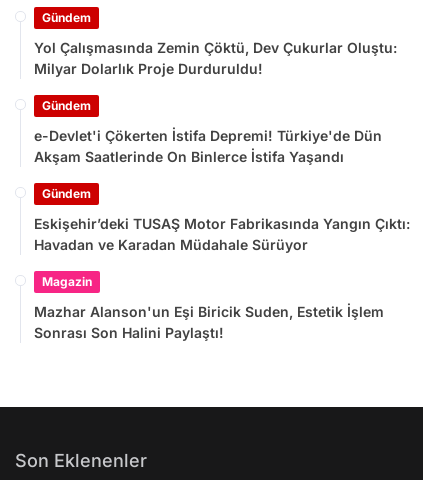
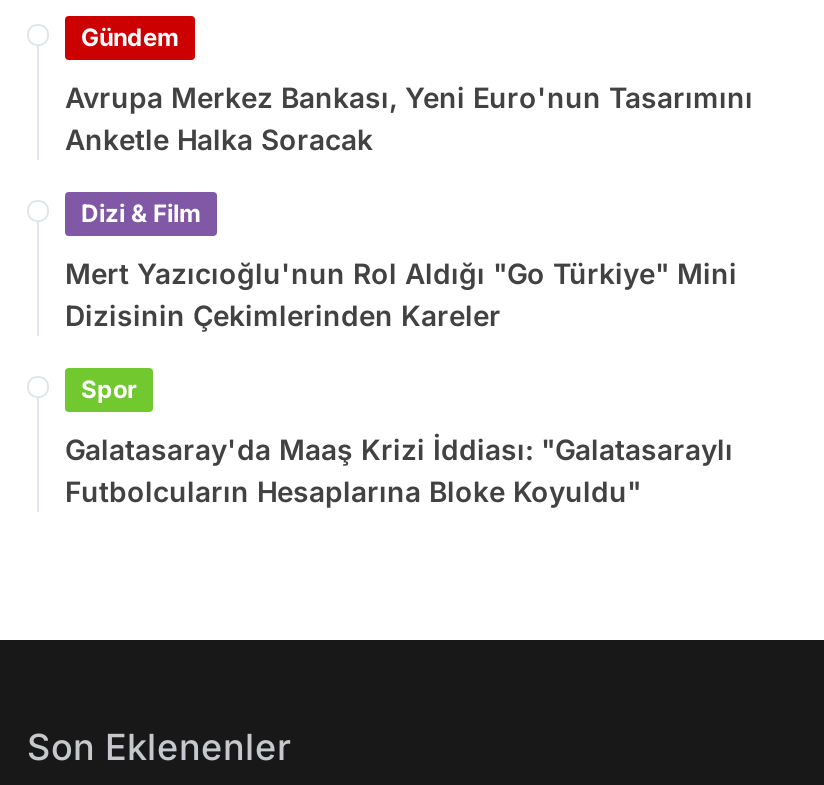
[34,39,410,341] Yol Çalışmasında Zemin Çöktü, Dev Çukurlar Oluştu: | Milyar Dolarlık Proje Durduruldu! | Gündem | e-Devlet'i Çökerten İstifa Depremi! Türkiye'de Dün | Akşam Saatlerinde On Binlerce İstifa Yaşandı | Gündem | Eskişehir’deki TUSAŞ Motor Fabrikasında Yangın Çıktı: | Havadan ve Karadan Müdahale Sürüyor | Magazin | Mazhar Alanson'un Eşi Biricik Suden, Estetik İşlem | Sonrası Son Halini Paylaştı! -> [65,80,753,508] Avrupa Merkez Bankası, Yeni Euro'nun Tasarımını | Anketle Halka Soracak | Dizi & Film | Mert Yazıcıoğlu'nun Rol Aldığı "Go Türkiye" Mini | Dizisinin Çekimlerinden Kareler | Spor | Galatasaray'da Maaş Krizi İddiası: "Galatasaraylı | Futbolcuların Hesaplarına Bloke Koyuldu"

